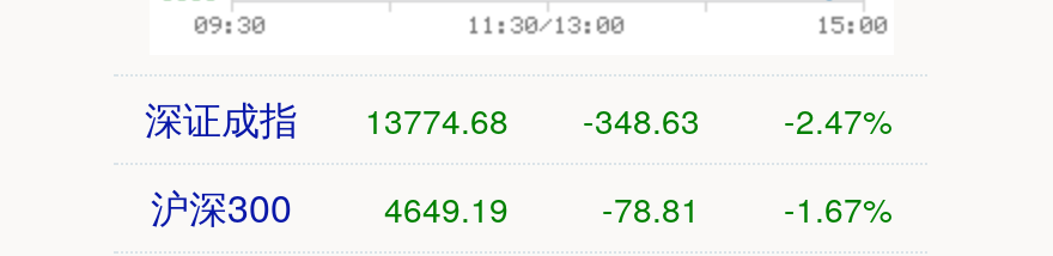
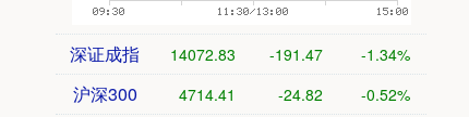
[365,97,509,145] 13774.68 -> [170,44,236,65] 14072.83
[583,97,700,145] -348.63 -> [269,44,323,65] -191.47
[784,97,891,145] -2.47% -> [361,44,410,65] -1.34%
[384,185,509,233] 4649.19 -> [179,84,236,106] 4714.41
[602,185,700,233] -78.81 -> [278,84,323,106] -24.82
[784,185,891,233] -1.67% -> [361,84,410,106] -0.52%

